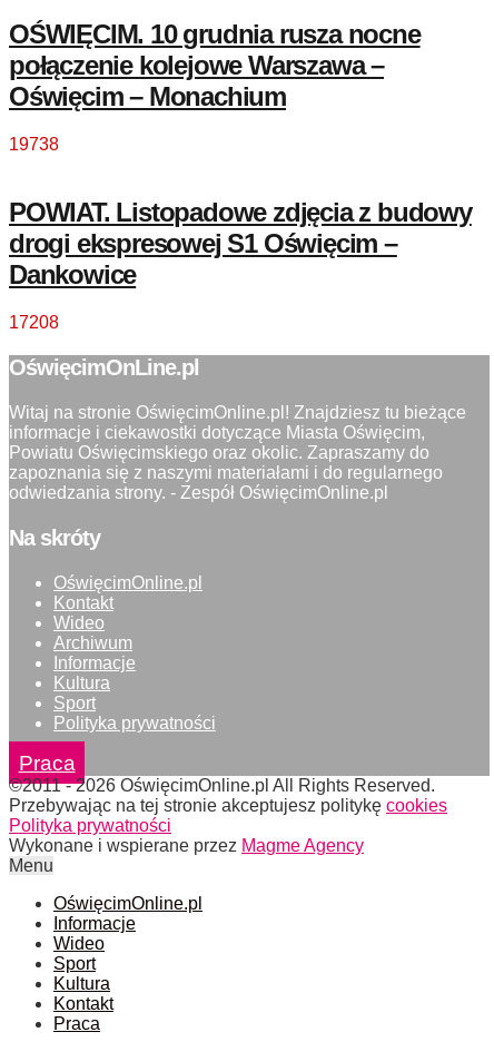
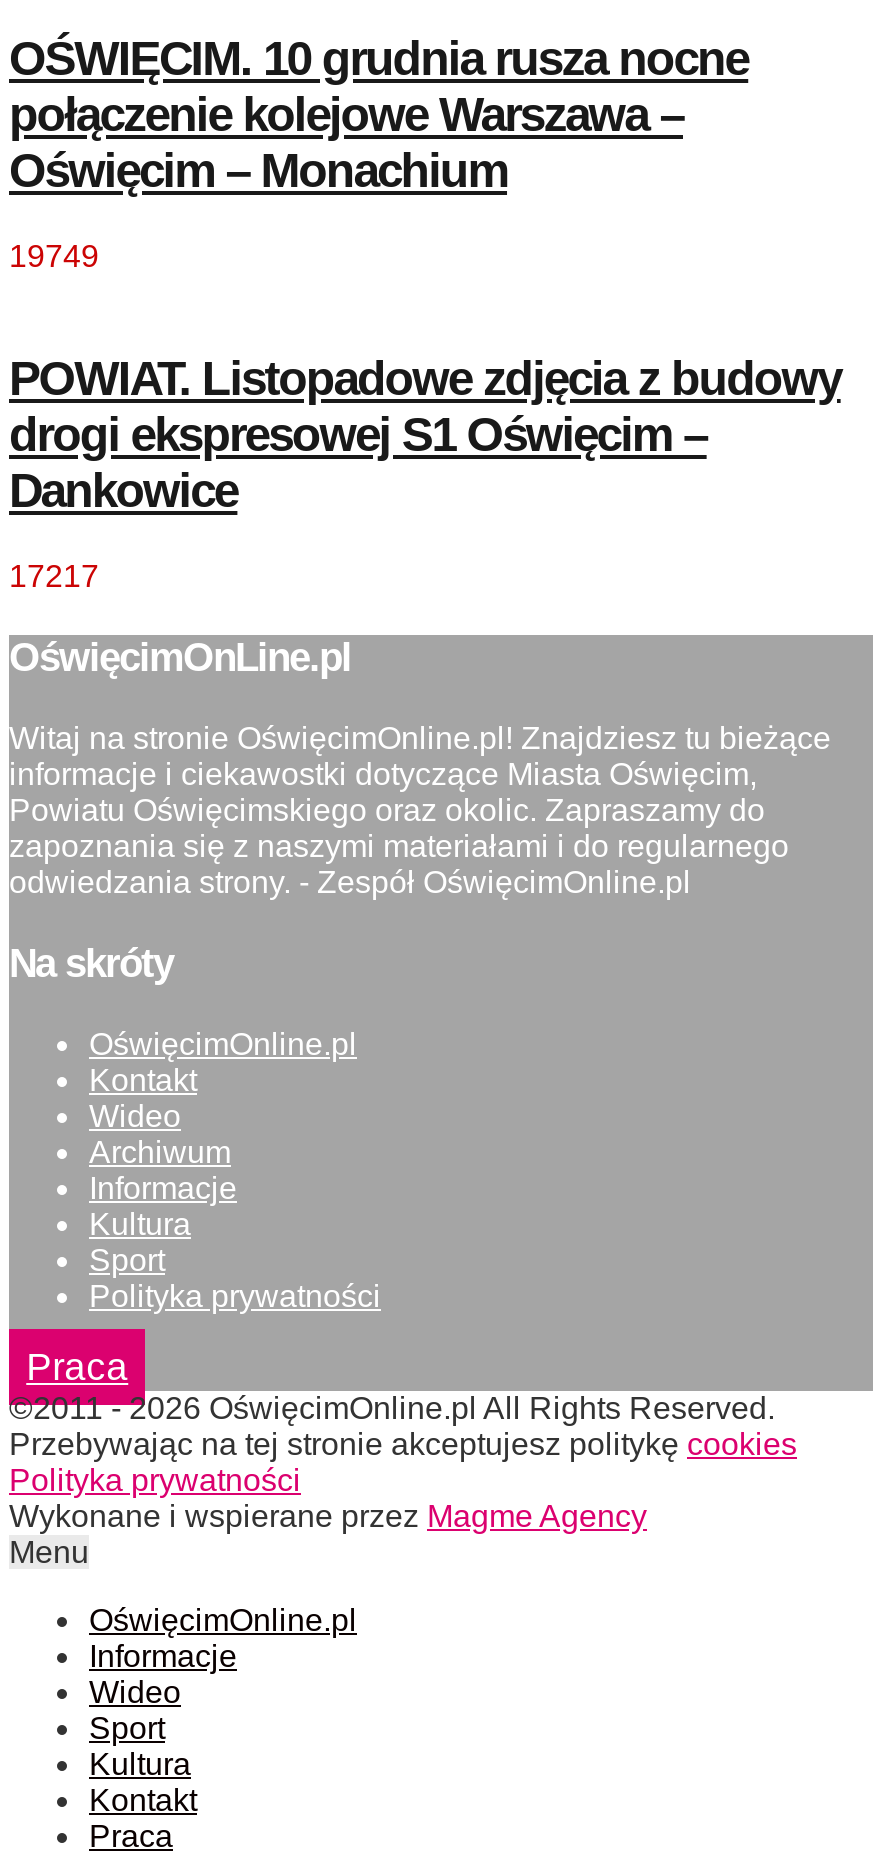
[9,134,59,153] 19738 -> [9,239,99,273] 19749
[9,312,59,331] 17208 -> [9,558,99,592] 17217

